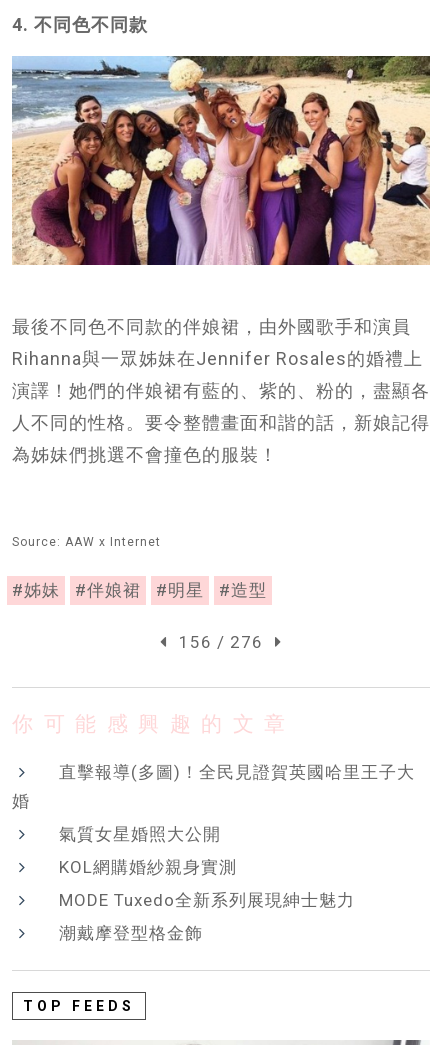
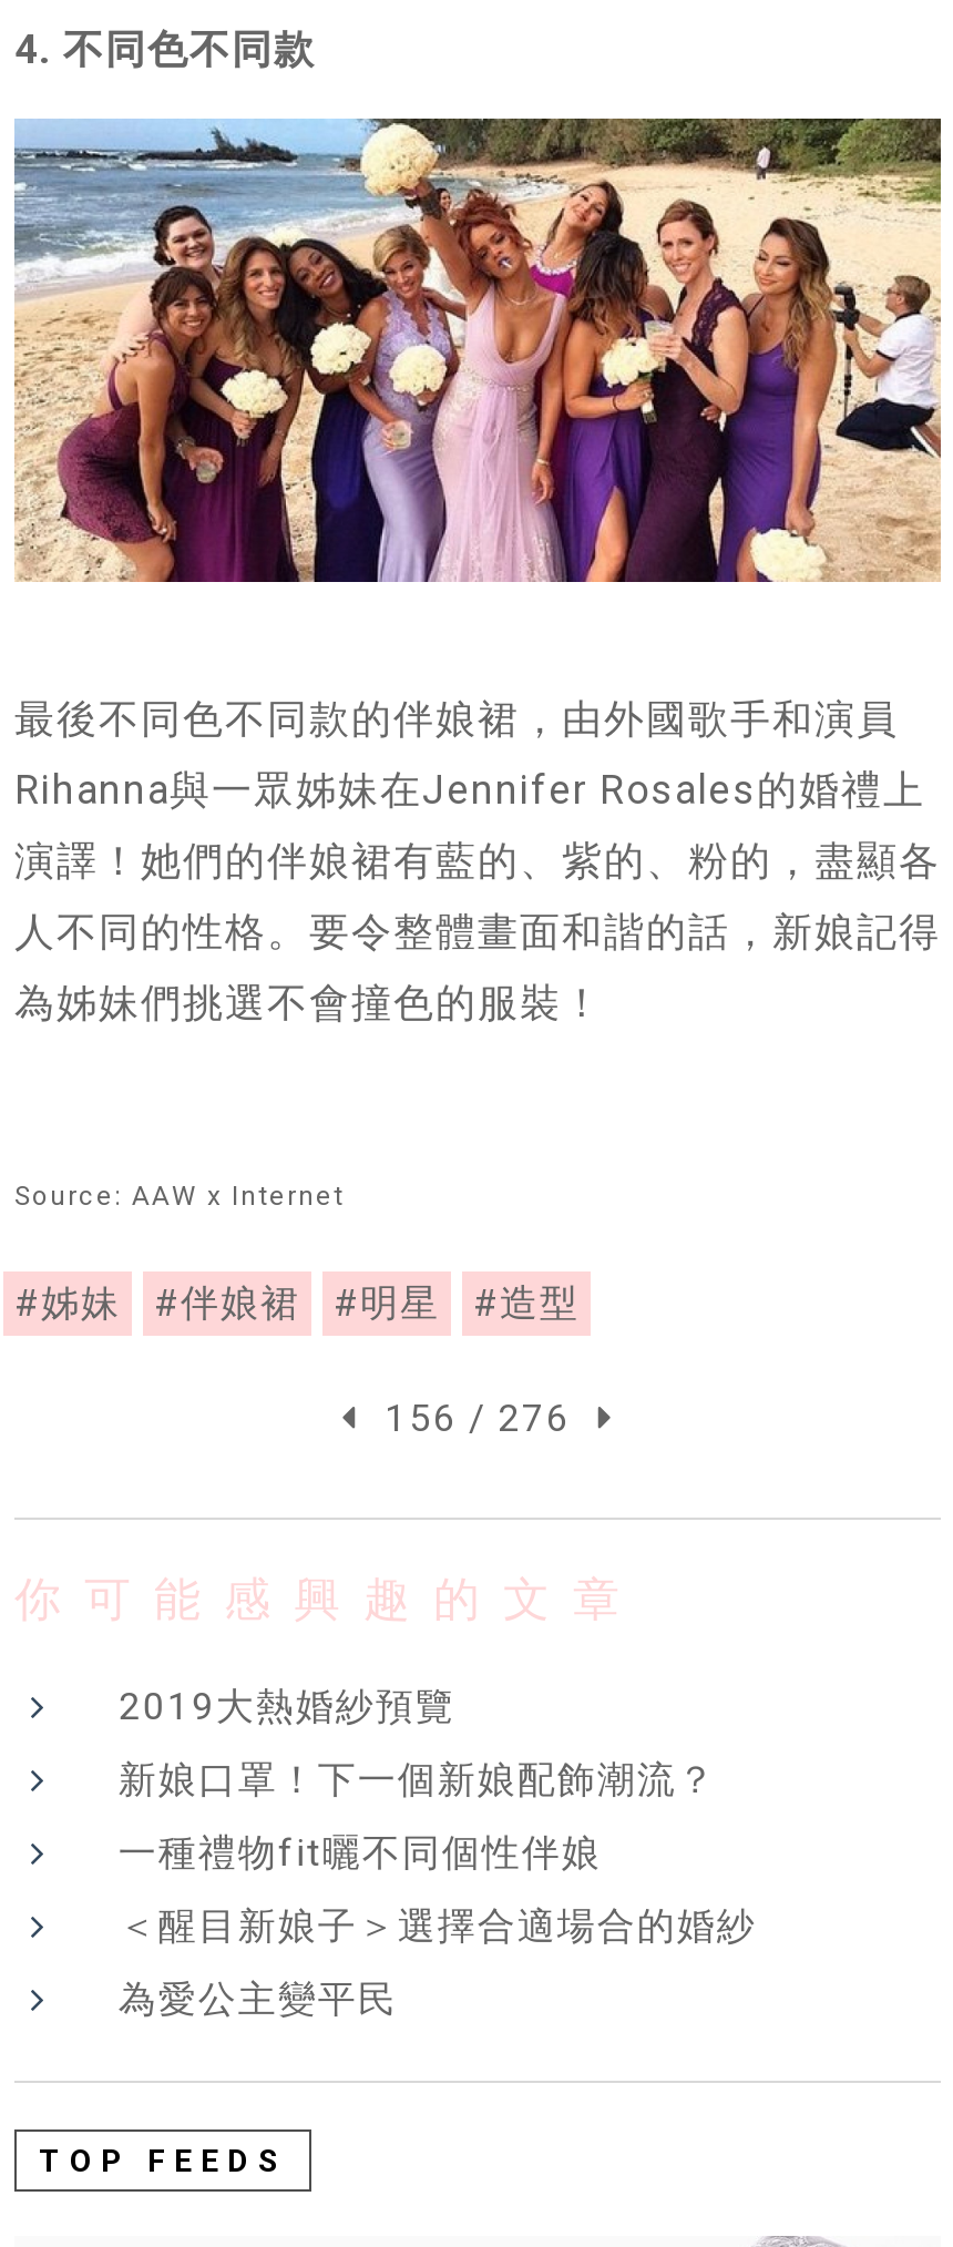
[12,762,415,811] 直擊報導(多圖)！全民見證賀英國哈里王子大 | 婚 -> [118,1683,455,1727] 2019大熱婚紗預覽
[59,824,221,844] 氣質女星婚照大公開 -> [118,1756,717,1800] 新娘口罩！下一個新娘配飾潮流？
[59,857,237,877] KOL網購婚紗親身實測 -> [118,1829,601,1874] 一種禮物fit曬不同個性伴娘
[59,890,355,910] MODE Tuxedo全新系列展現紳士魅力 -> [118,1902,756,1947] ＜醒目新娘子＞選擇合適場合的婚紗
[59,923,203,943] 潮戴摩登型格金飾 -> [118,1976,397,2020] 為愛公主變平民

